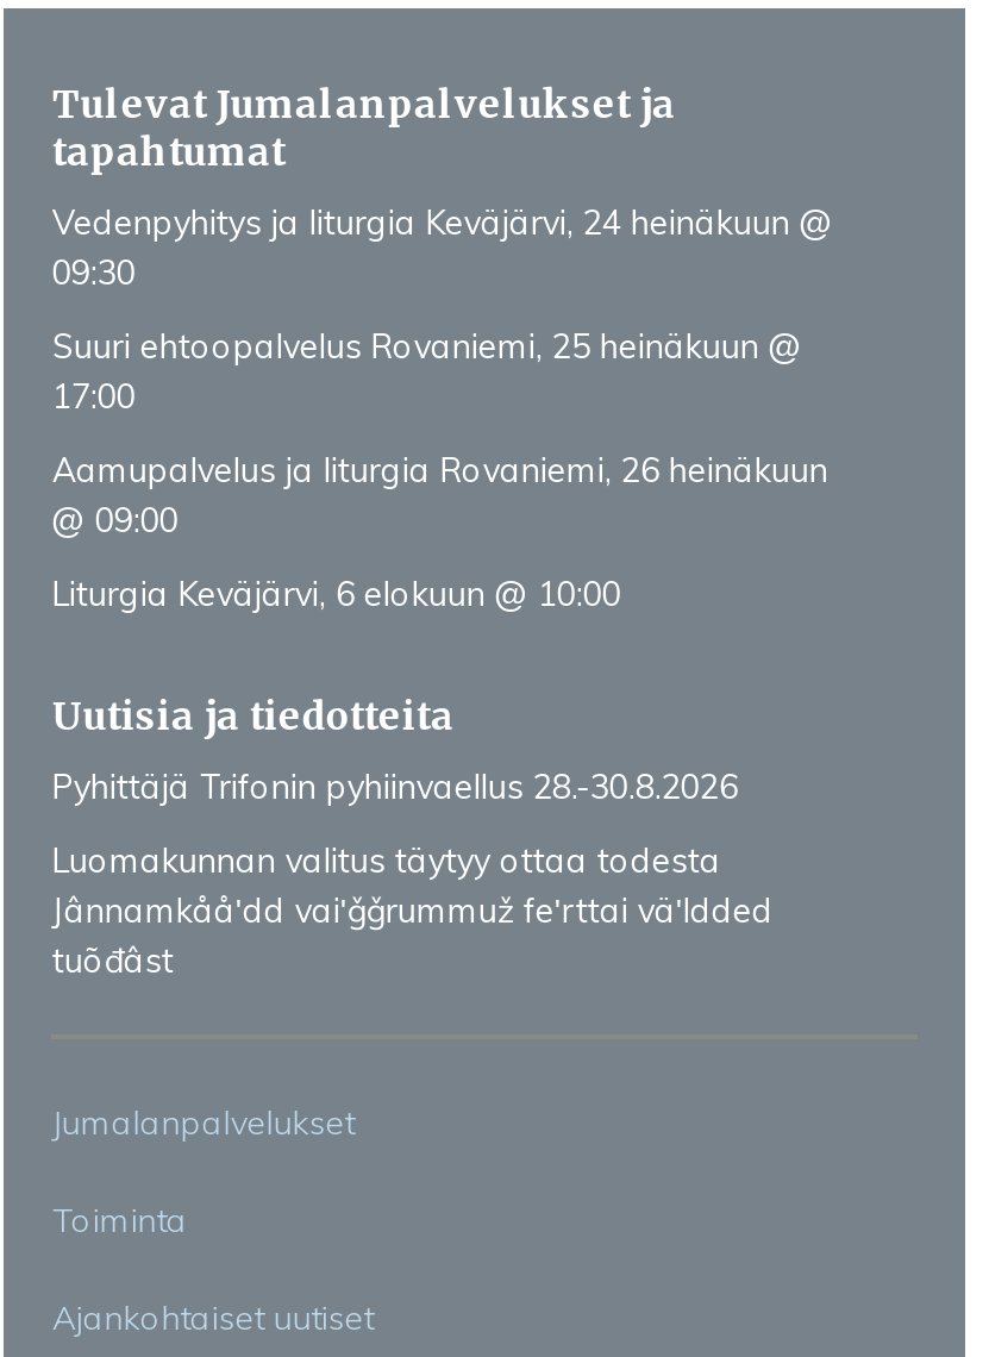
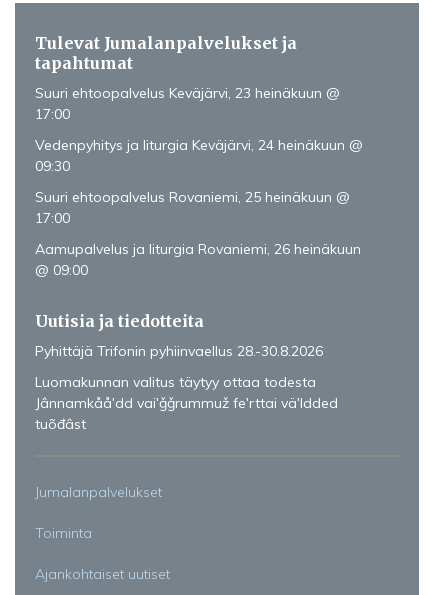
none -> [35,84,340,123] Suuri ehtoopalvelus Keväjärvi, 23 heinäkuun @ | 17:00
moved [52,201,833,542] -> [35,136,363,279]: Vedenpyhitys ja liturgia Keväjärvi, 24 heinäkuun @ | 09:30 | Suuri ehtoopalvelus Rovaniemi, 25 heinäkuun @ | 17:00 | Aamupalvelus ja liturgia Rovaniemi, 26 heinäkuun | @ 09:00
[52,573,621,615] Liturgia Keväjärvi, 6 elokuun @ 10:00 -> none

